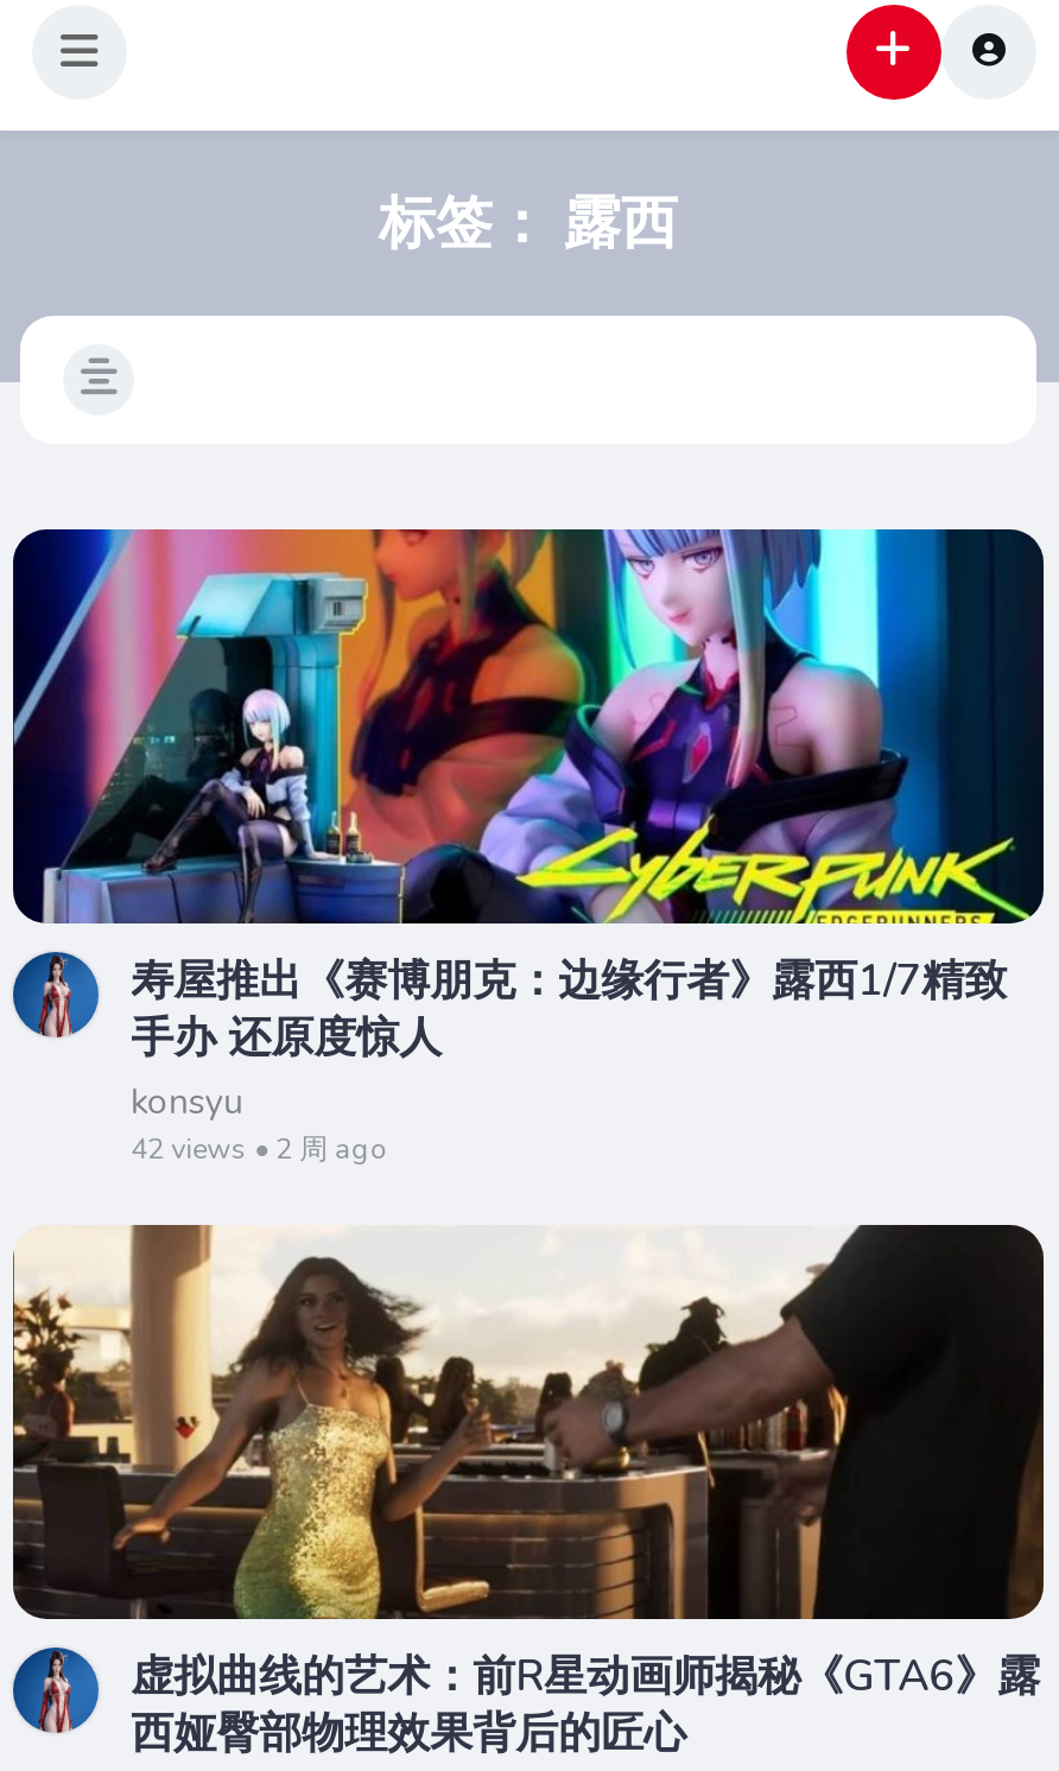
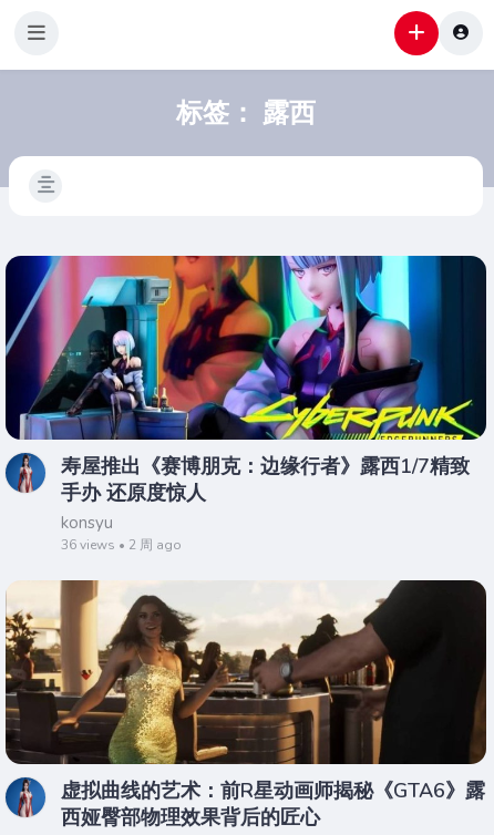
[131,1130,390,1168] 42 views • 2 周 ago -> [61,536,181,554] 36 views • 2 周 ago

